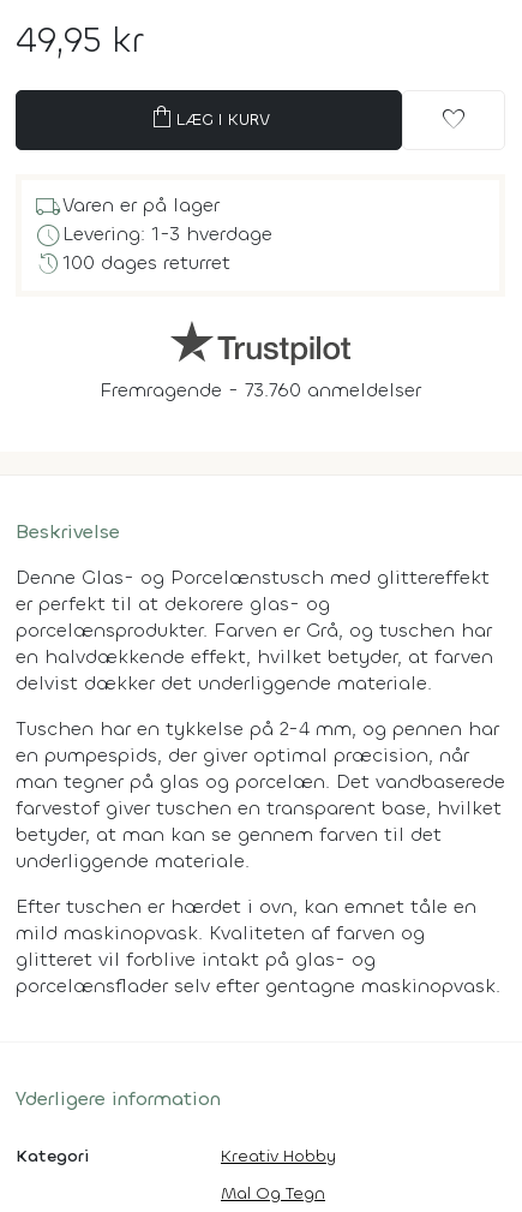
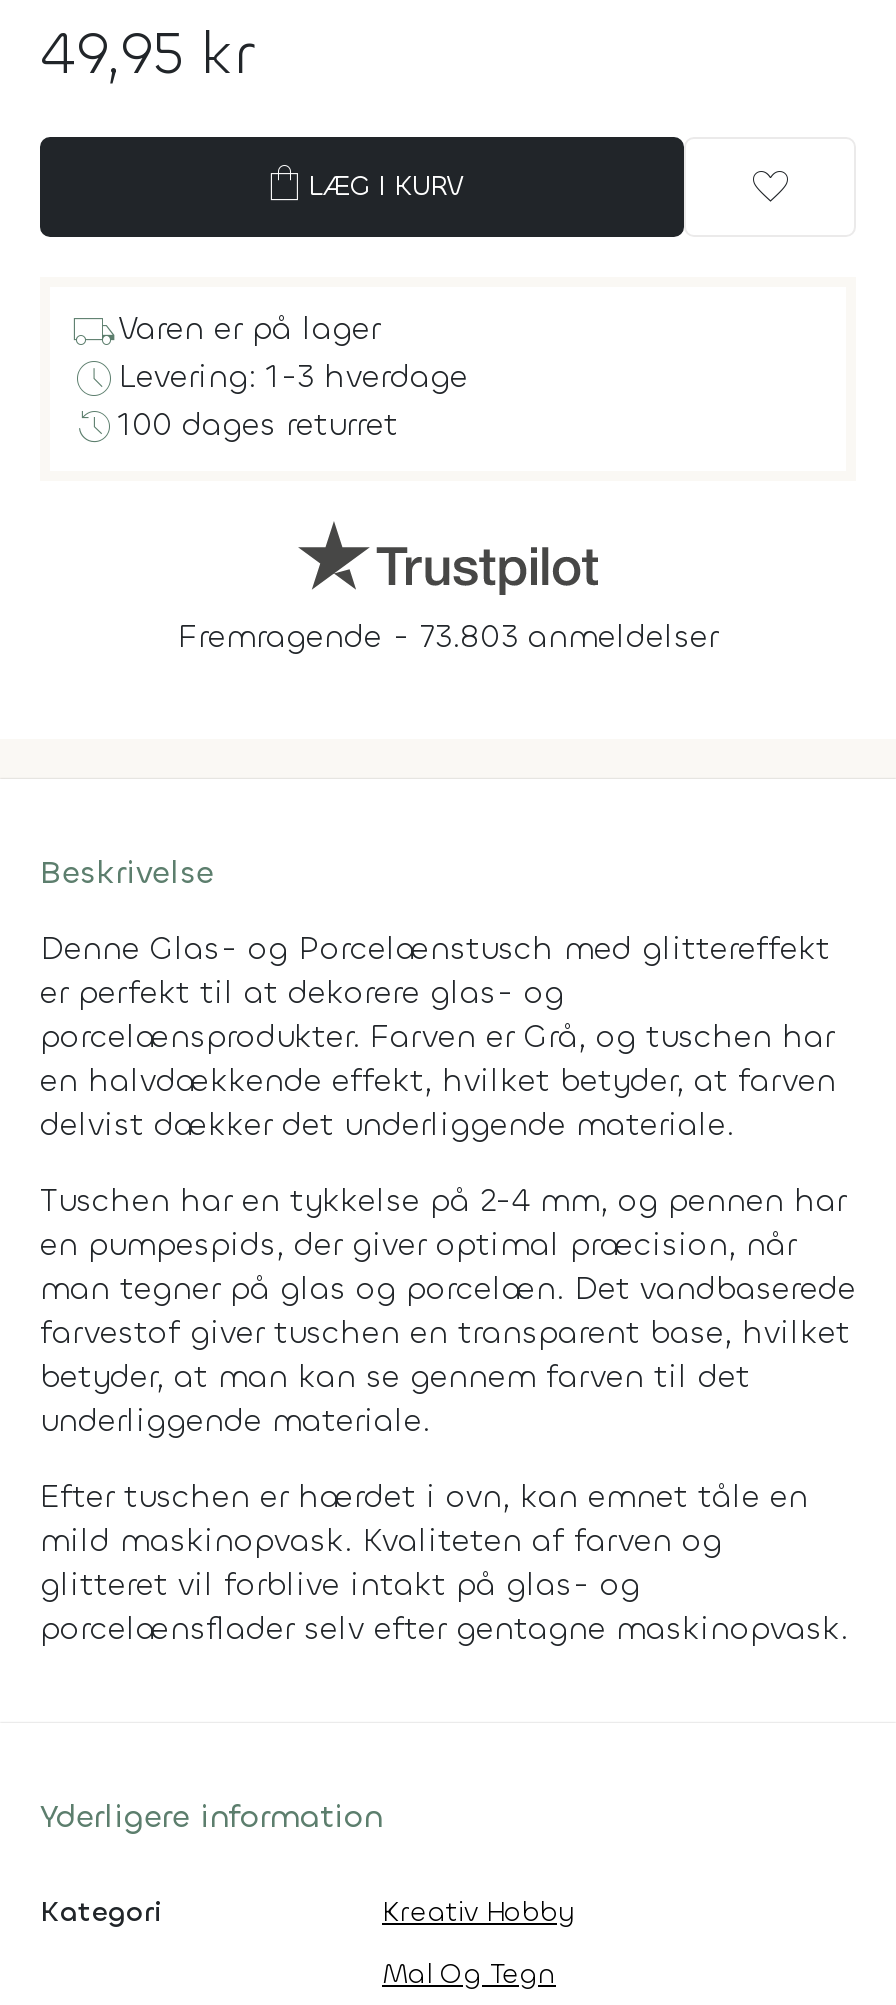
[100,377,421,402] Fremragende - 73.760 anmeldelser -> [178,615,718,657] Fremragende - 73.803 anmeldelser

